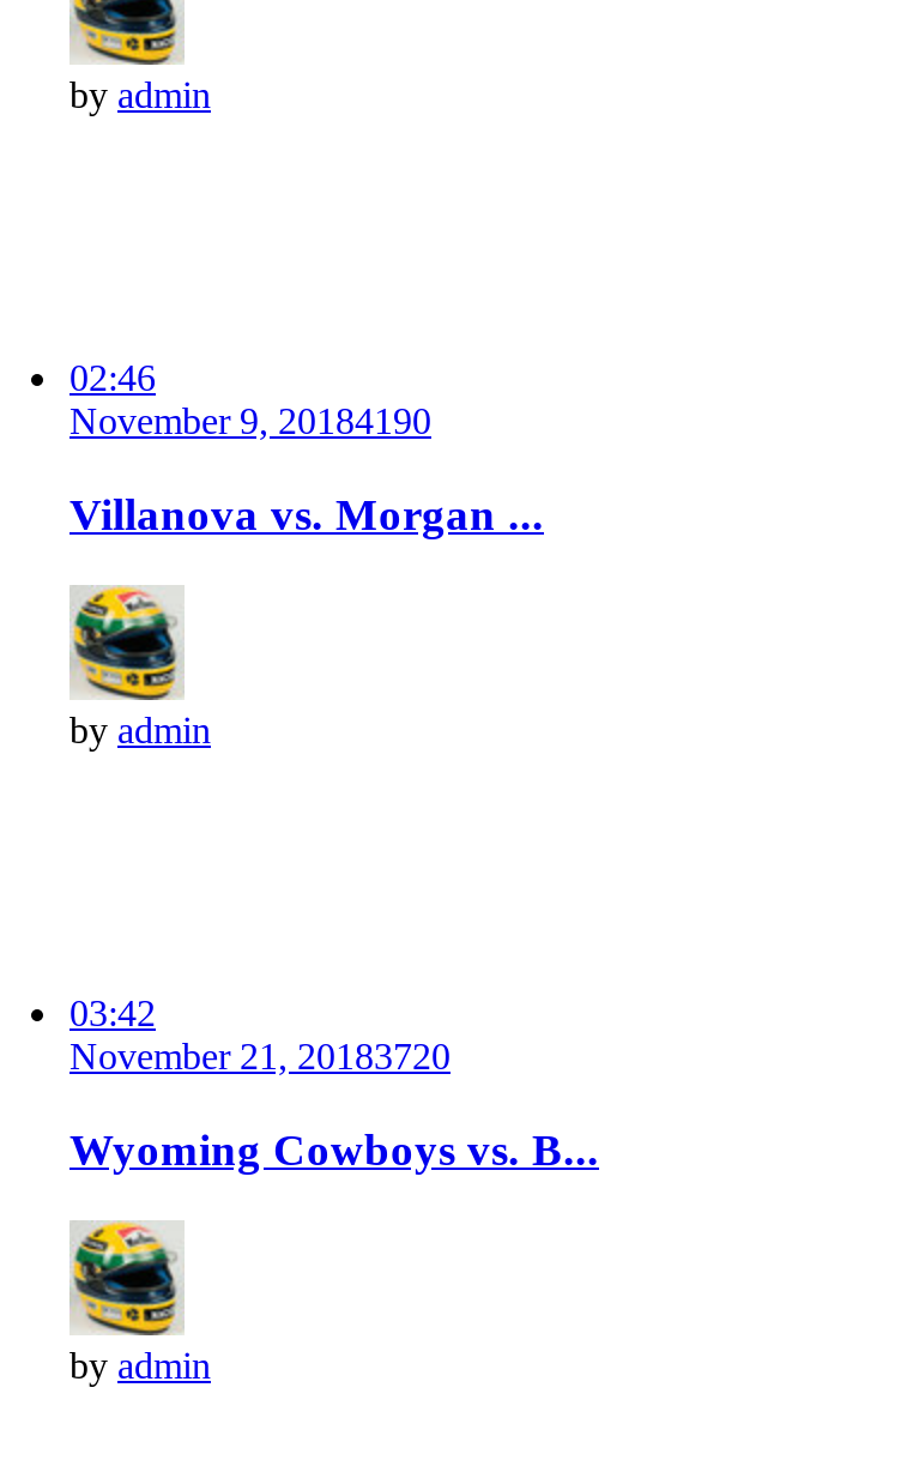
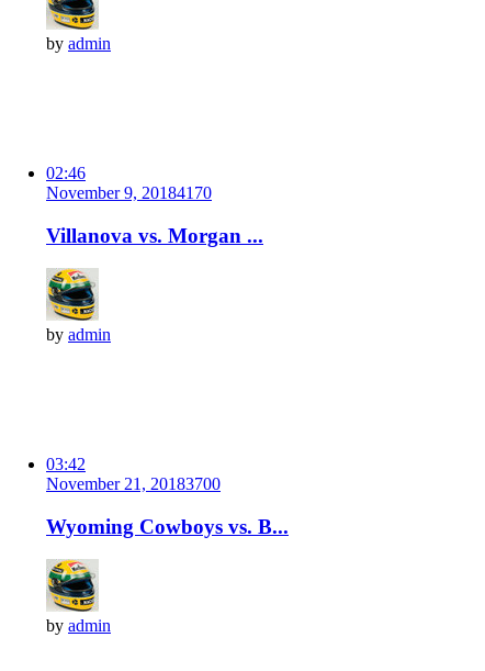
[69,400,431,441] November 9, 20184190 -> [46,183,212,202] November 9, 20184170
[69,1036,451,1076] November 21, 20183720 -> [46,474,221,493] November 21, 20183700

